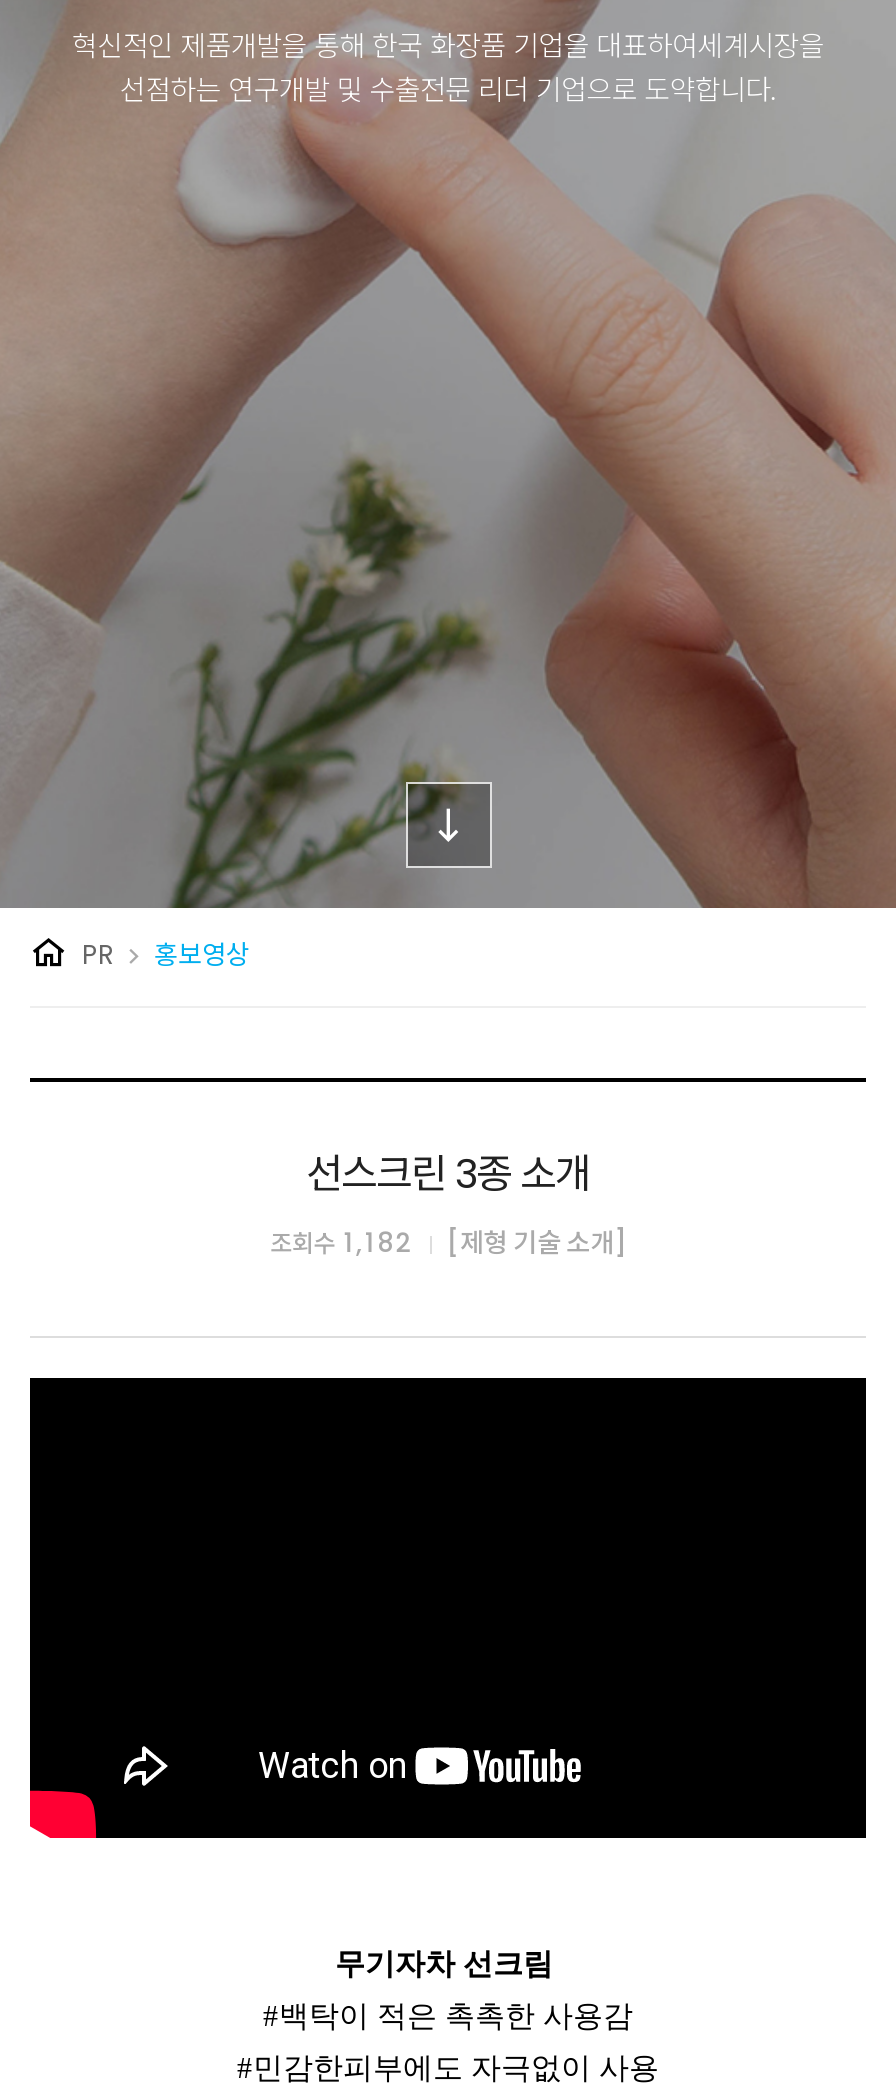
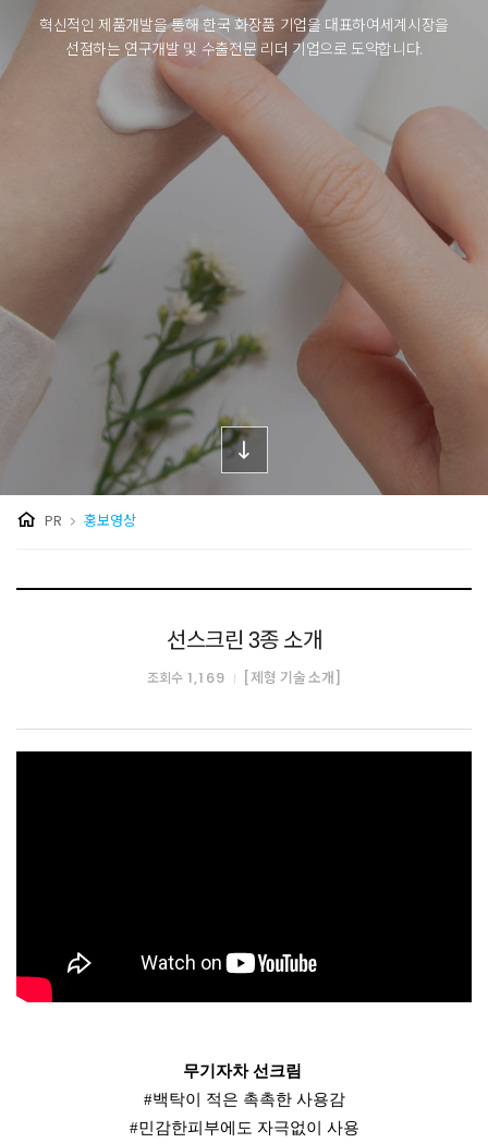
[270,1224,626,1262] 조회수 1,182 [제형 기술 소개] -> [147,667,341,688] 조회수 1,169 [제형 기술 소개]

